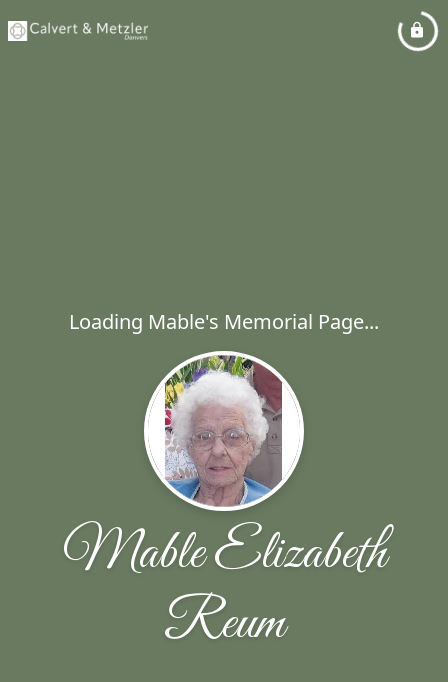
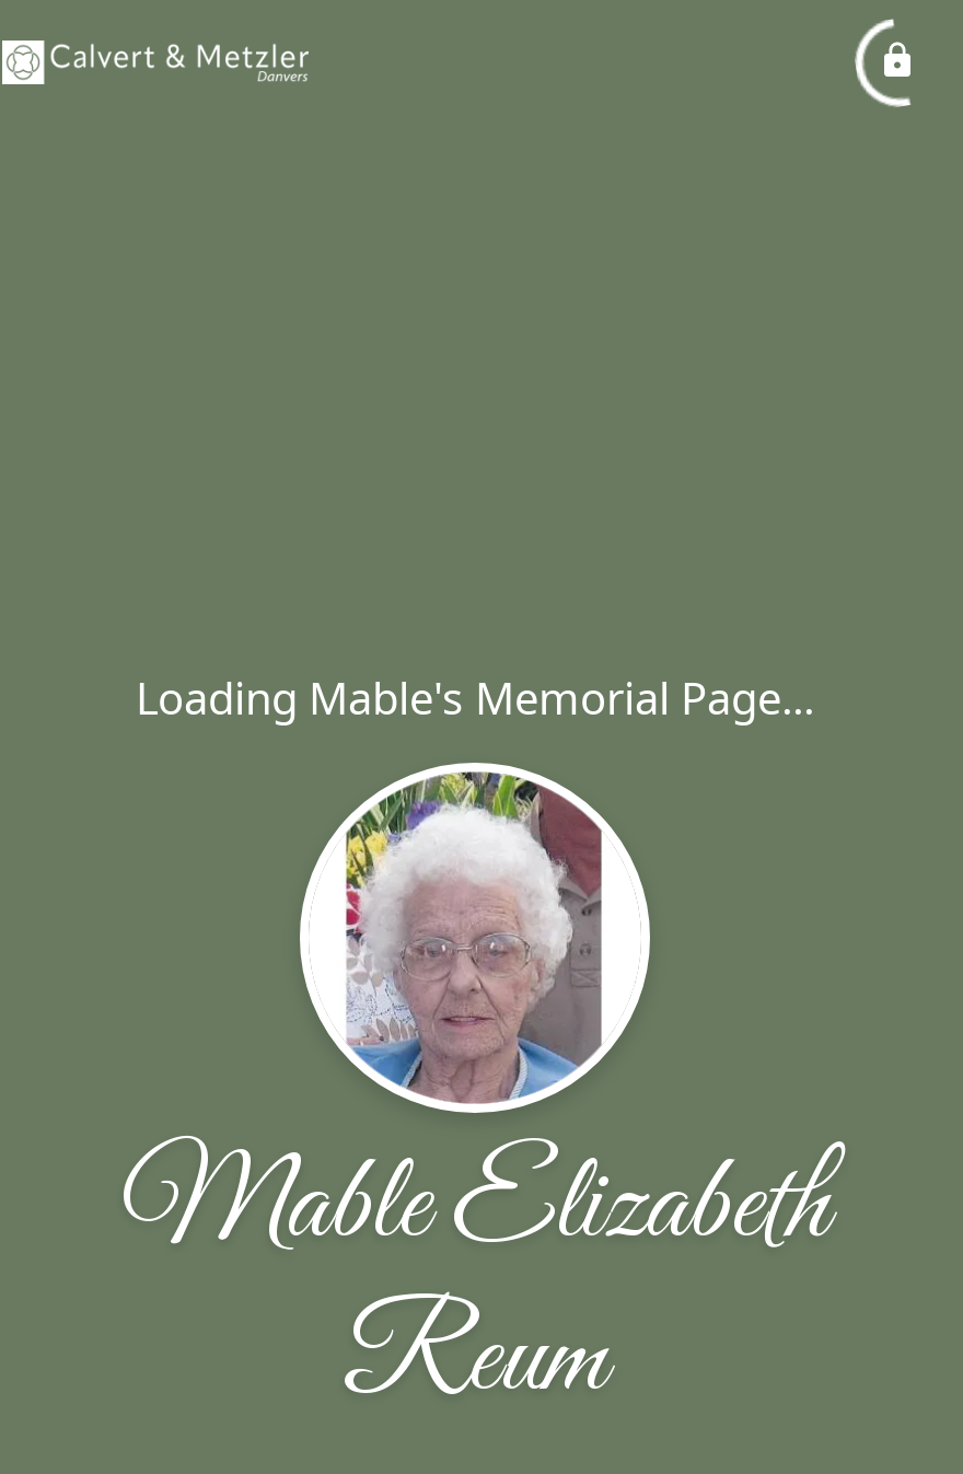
[401,11,439,51] [image] -> [860,16,943,104] [image]

